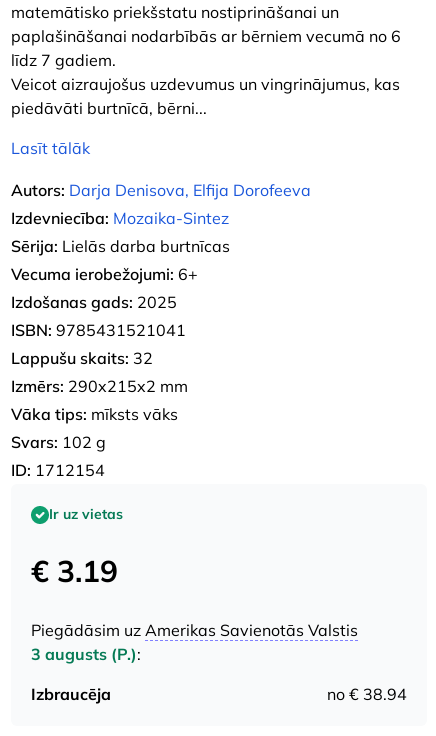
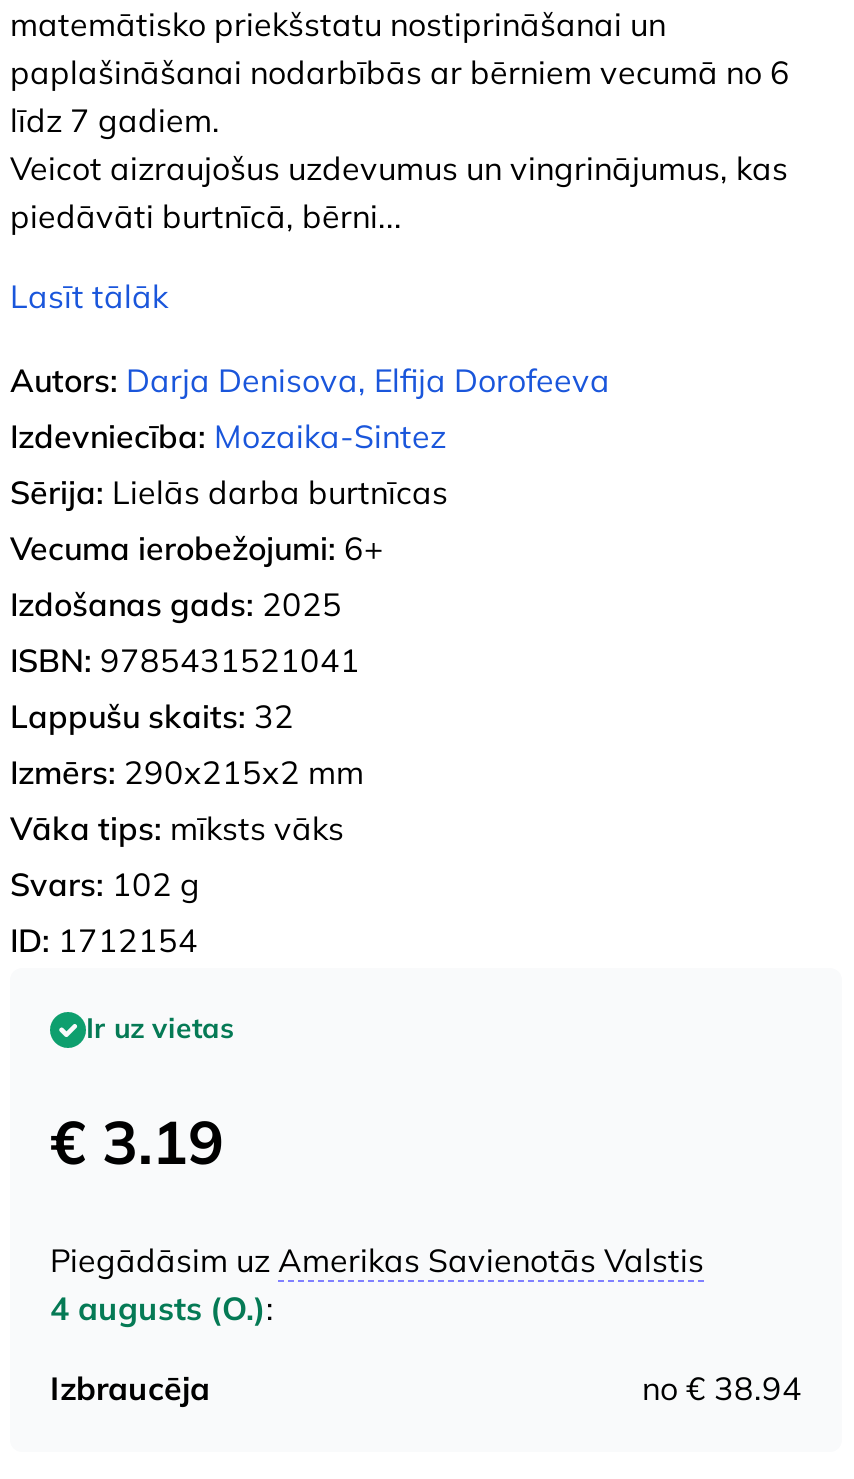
[31,644,141,664] 3 augusts (P.): -> [50,1289,274,1329] 4 augusts (O.):

